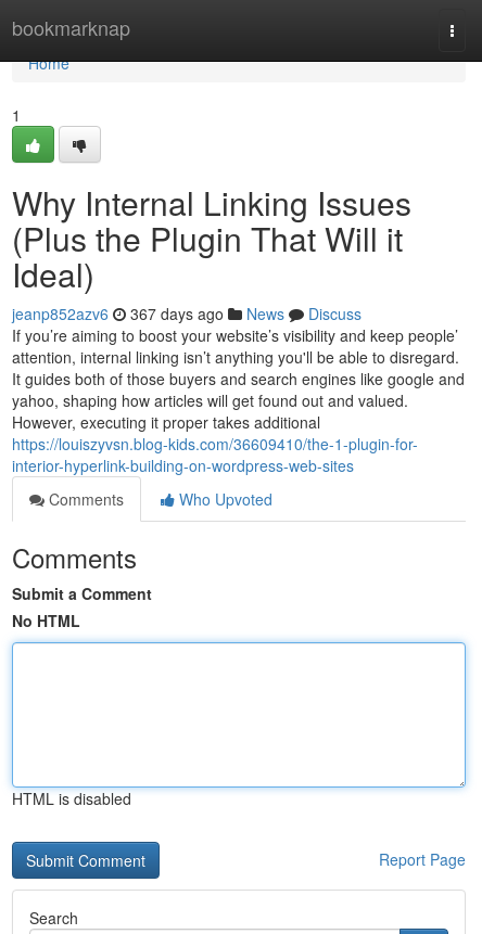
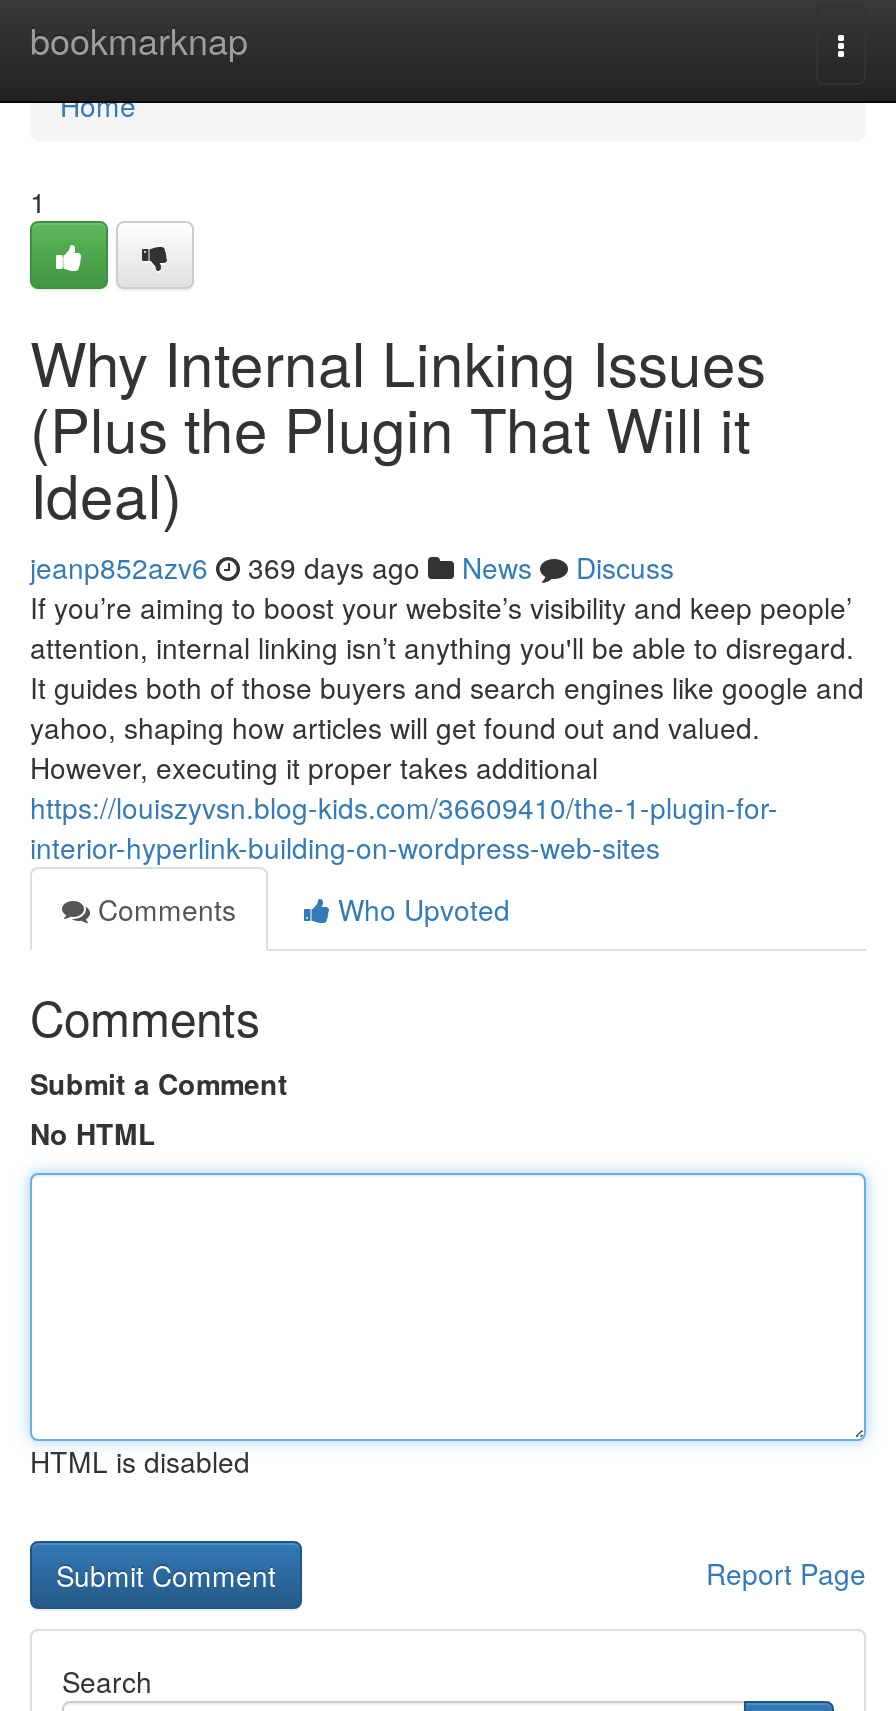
[12,303,361,324] jeanp852azv6 367 days ago News Discuss -> [30,547,674,587] jeanp852azv6 369 days ago News Discuss

